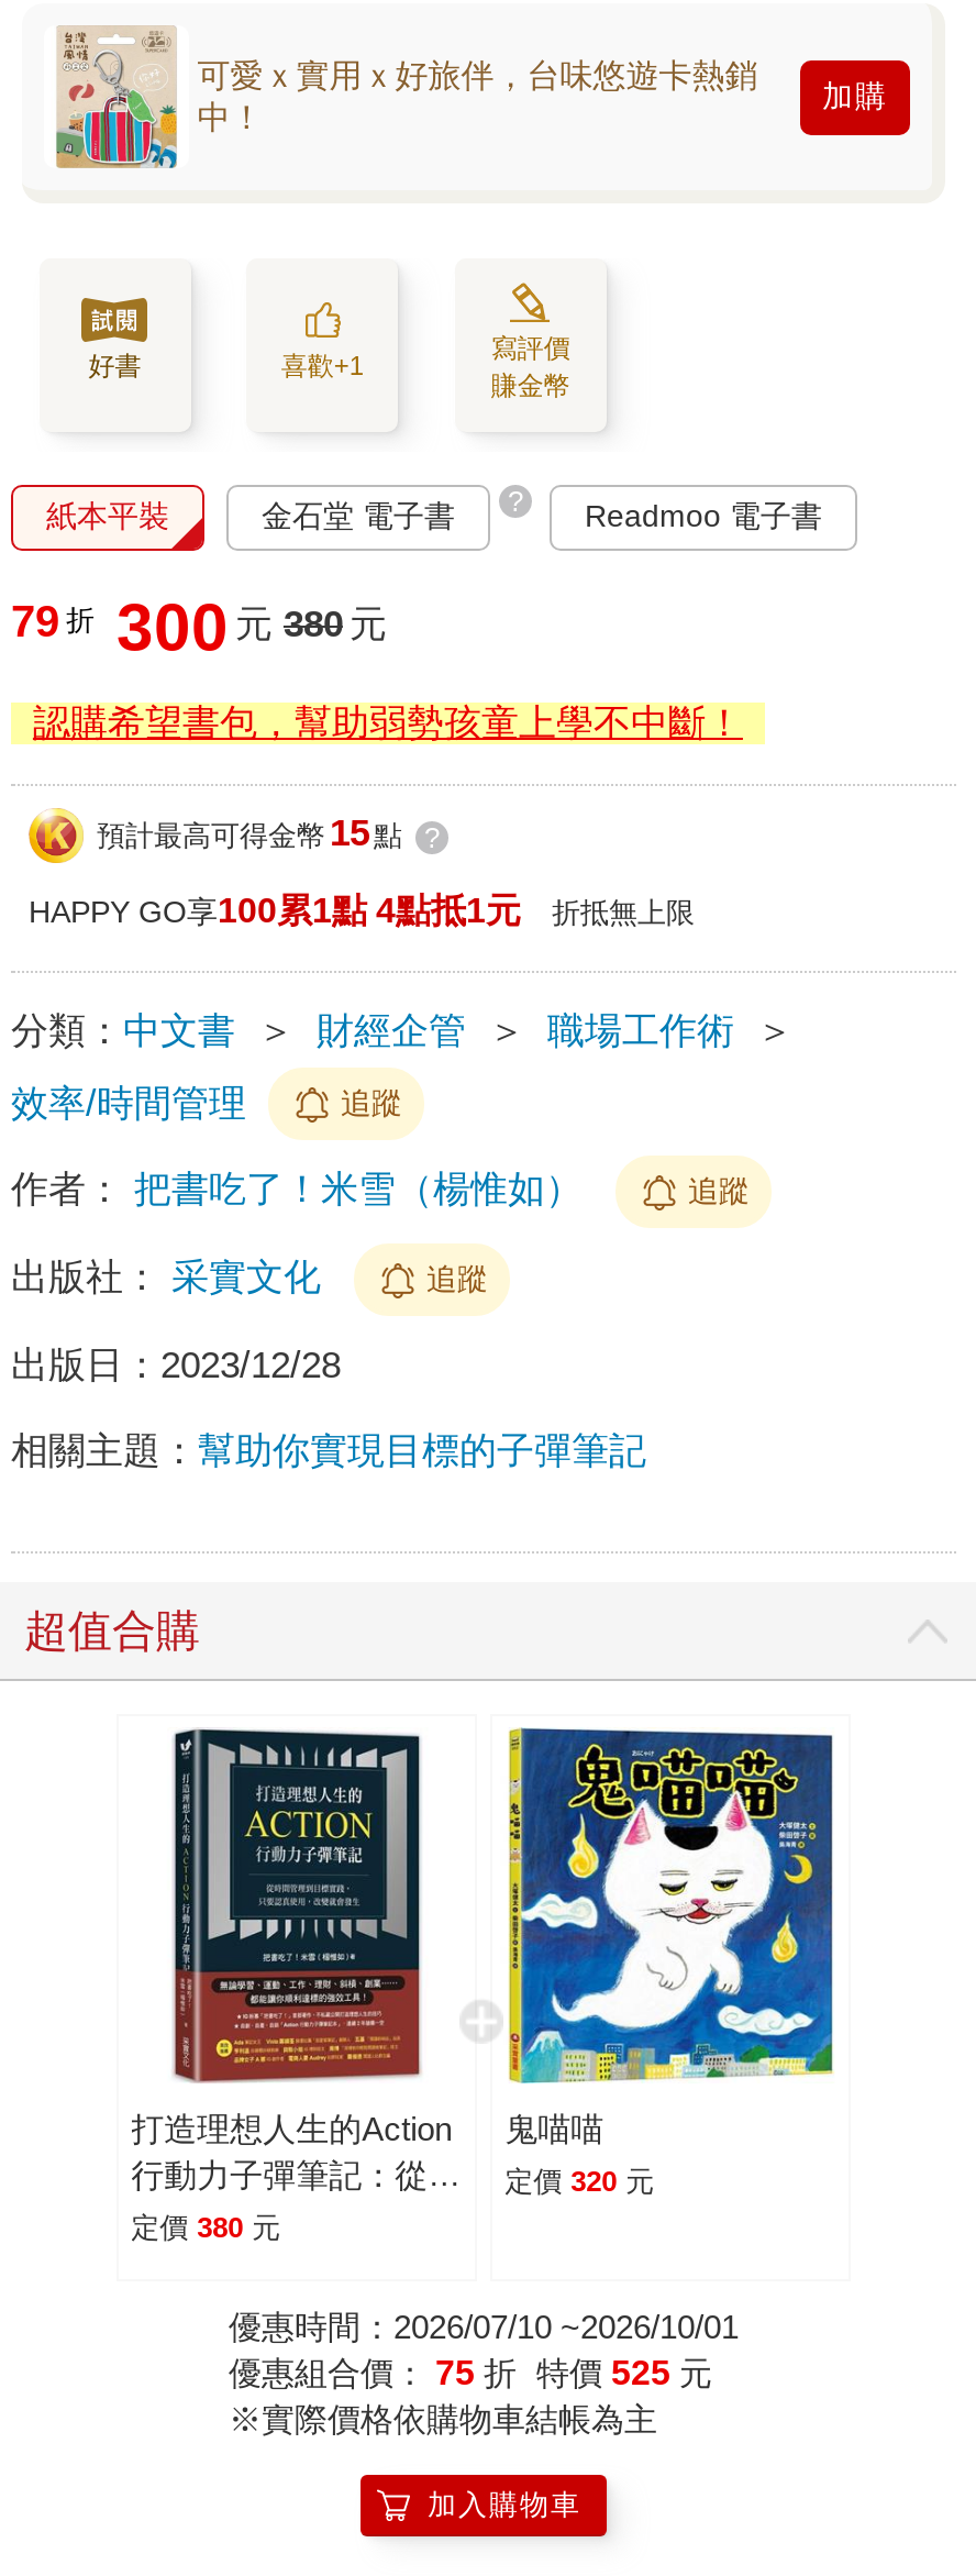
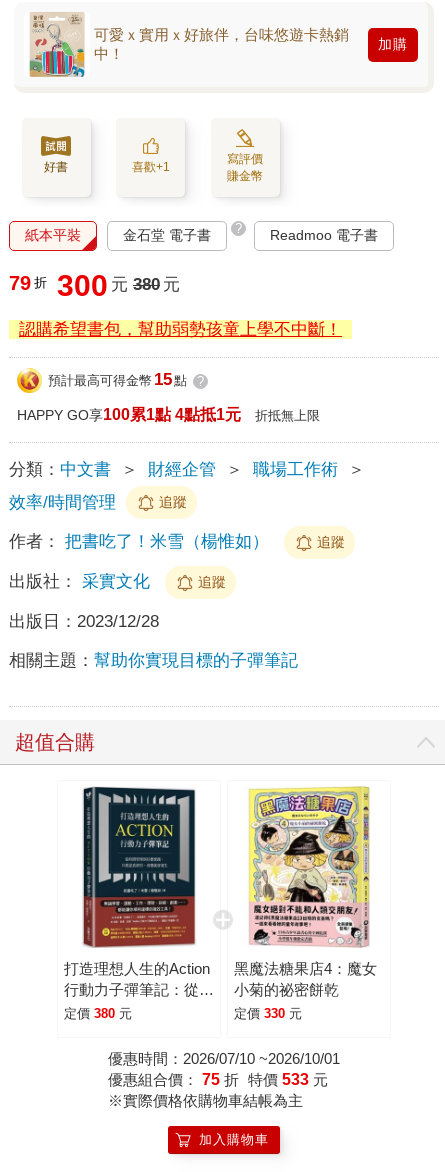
[505,1725,835,2146] [image] | 鬼喵喵 -> [234,786,383,997] [image] | 黑魔法糖果店4：魔女 | 小菊的祕密餅乾
[505,2164,654,2197] 定價 320 元 -> [234,1005,302,1020] 定價 330 元
[229,2353,712,2391] 優惠組合價：75 折 特價 525 元 -> [108,1071,328,1088] 優惠組合價：75 折 特價 533 元

